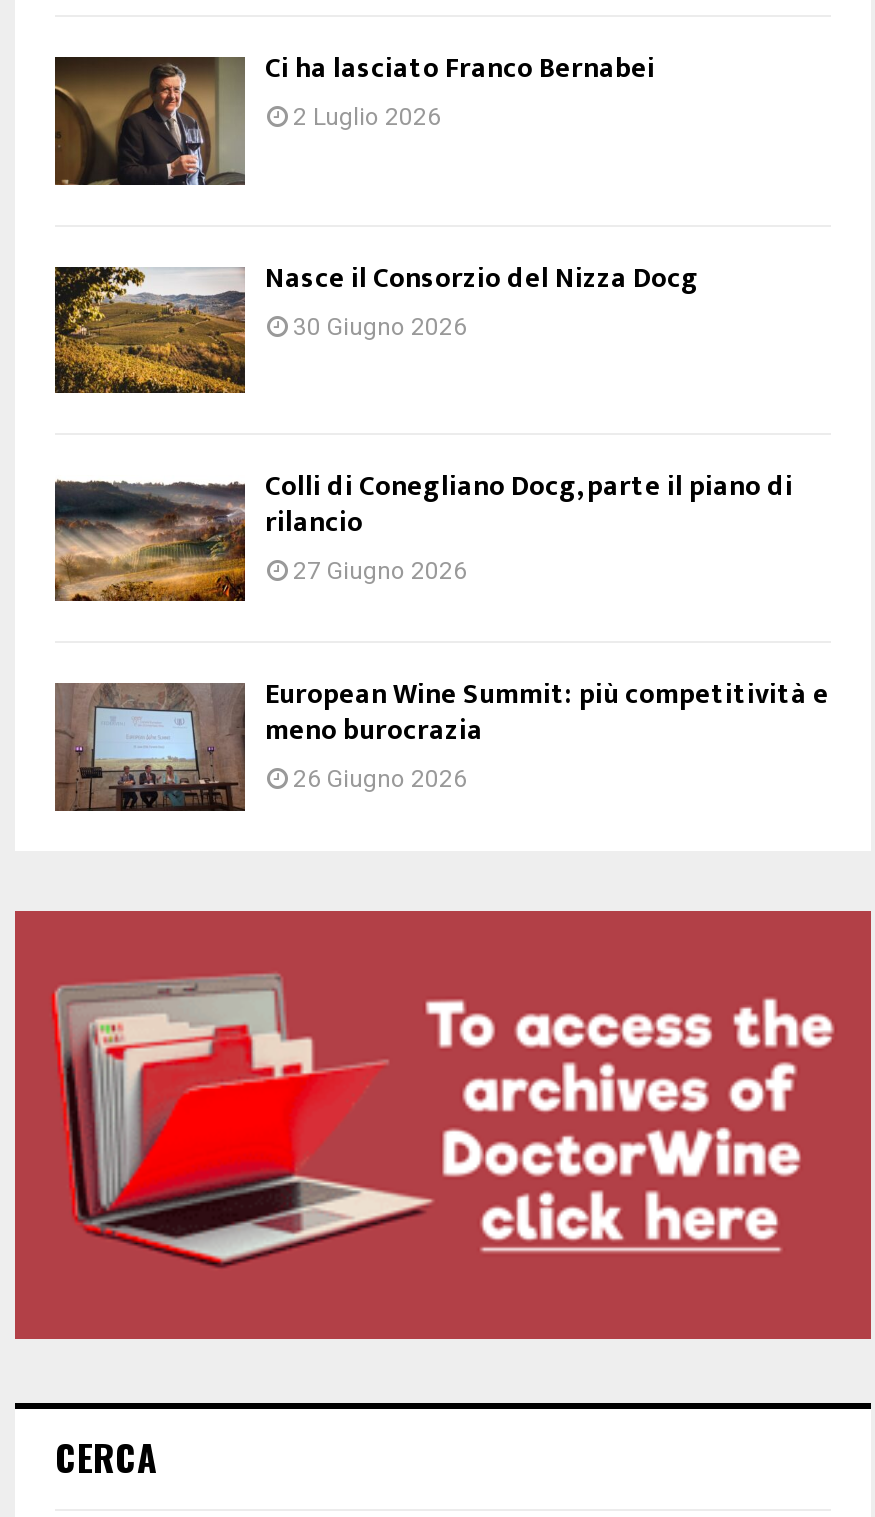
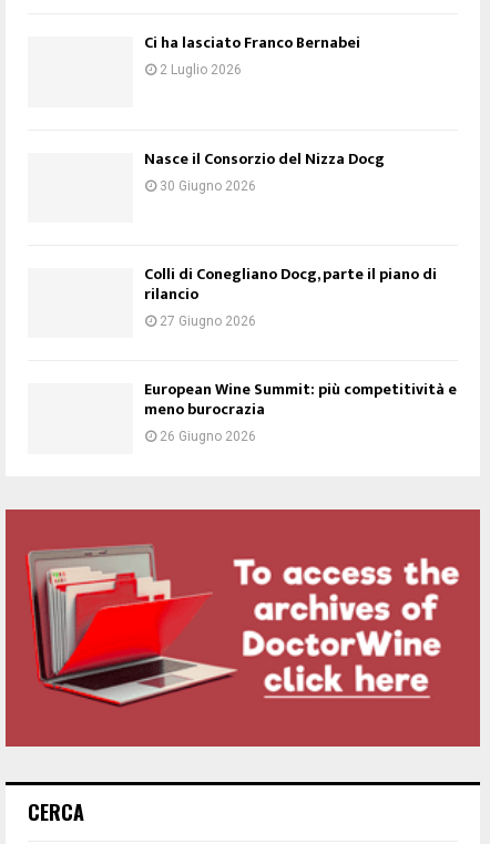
[53,55,247,187] [image] -> none
[53,265,247,395] [image] -> none
[53,479,247,603] [image] -> none
[53,681,247,813] [image] -> none

